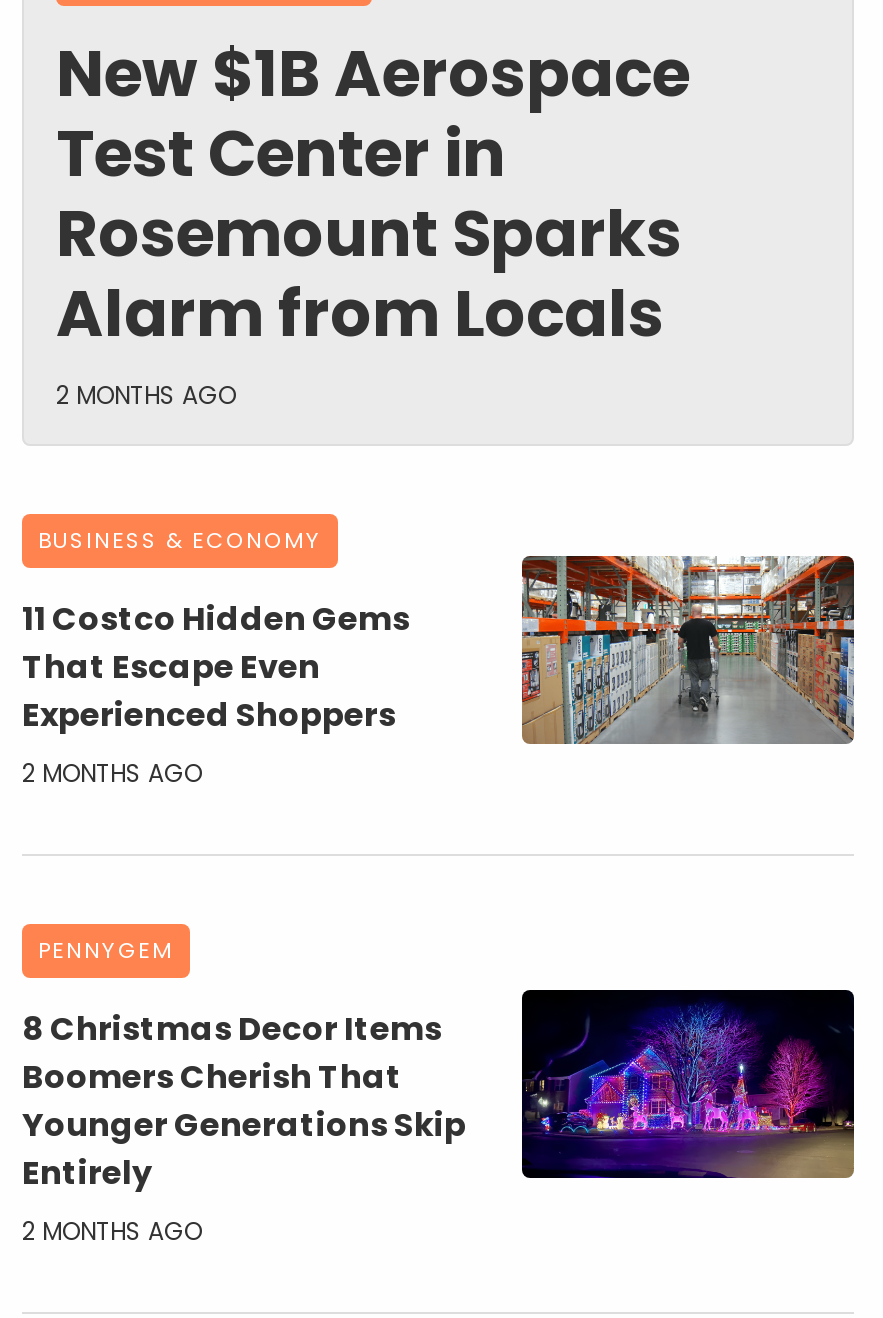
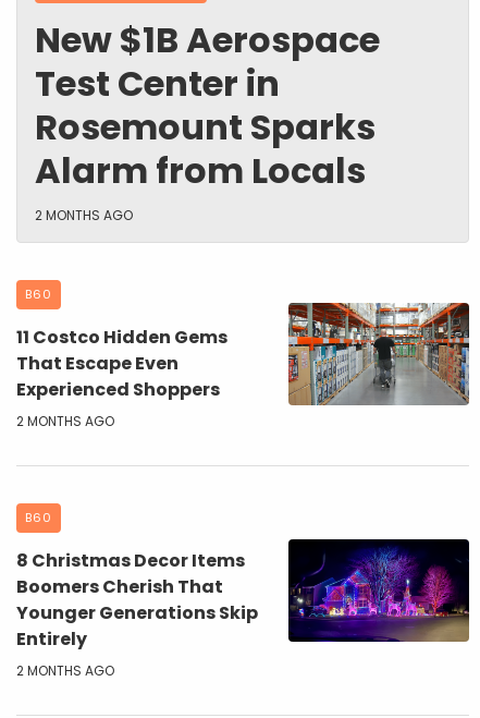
[38,524,322,556] BUSINESS & ECONOMY -> [25,285,52,303] B60
[38,934,174,966] PENNYGEM -> [25,509,52,526] B60

